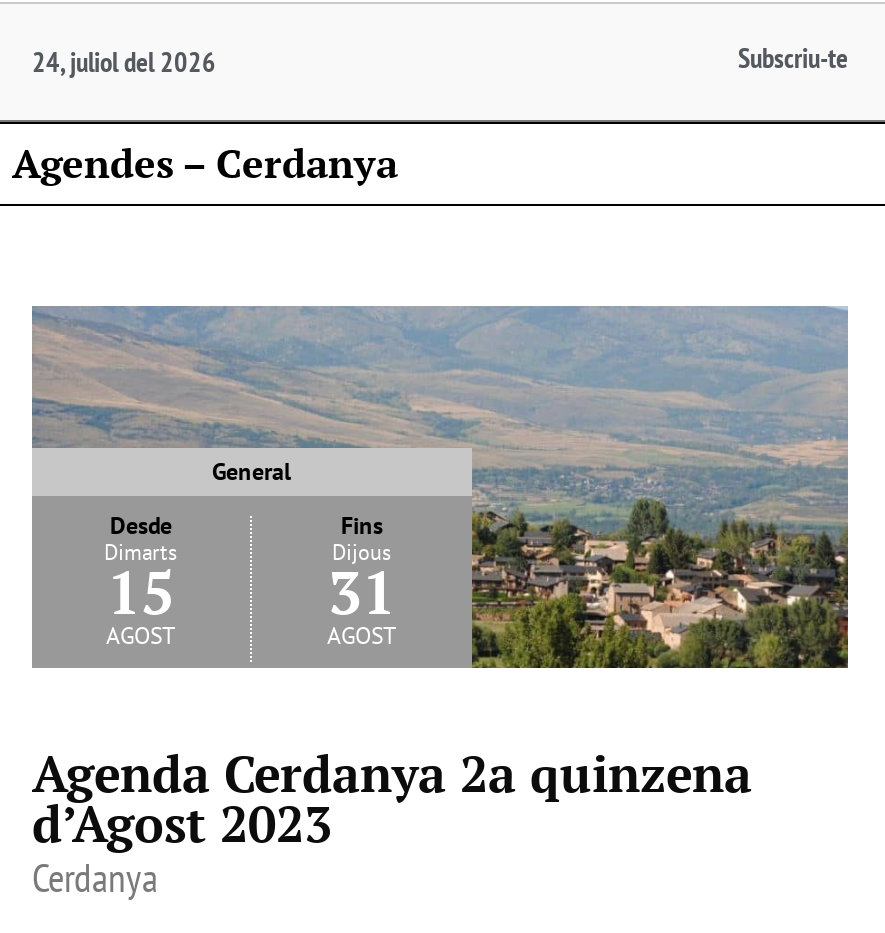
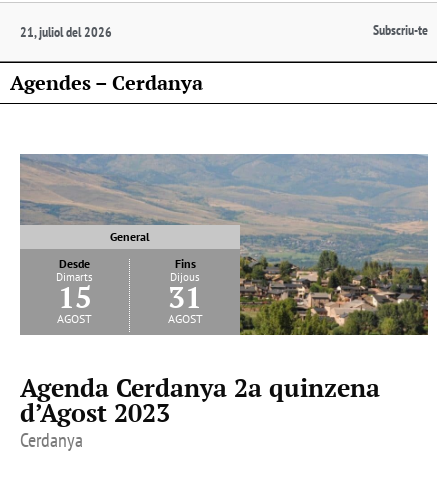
[32,44,216,80] 24, juliol del 2026 -> [20,23,112,41] 21, juliol del 2026

